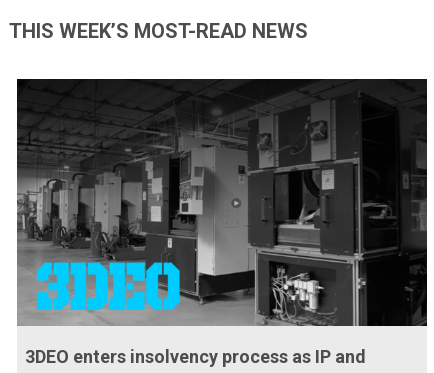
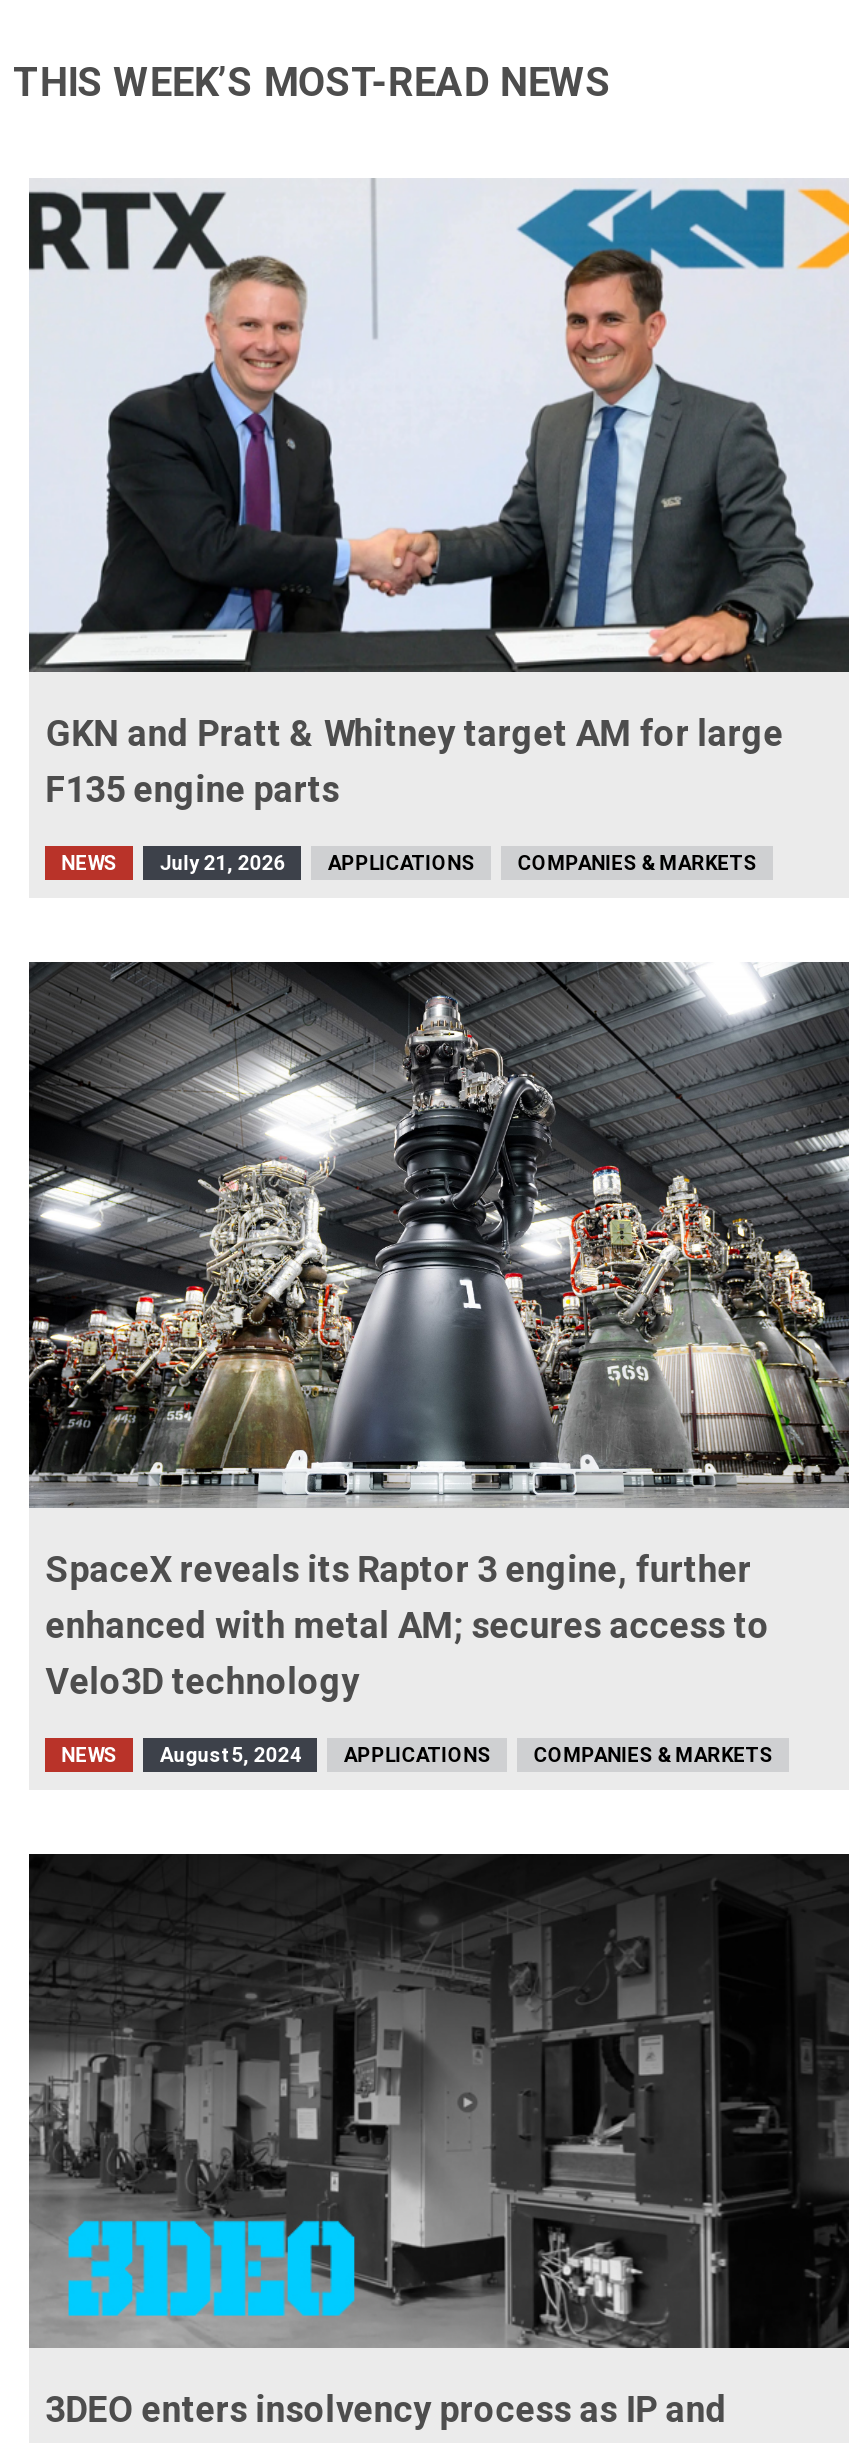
none -> [27,960,851,1766] [image] | SpaceX reveals its Raptor 3 engine, further | enhanced with metal AM; secures access to | Velo3D technology | APPLICATIONS | COMPANIES & MARKETS | NEWS | August 5, 2024
none -> [29,178,851,874] [image] | GKN and Pratt & Whitney target AM for large | F135 engine parts | APPLICATIONS | COMPANIES & MARKETS | NEWS | July 21, 2026

